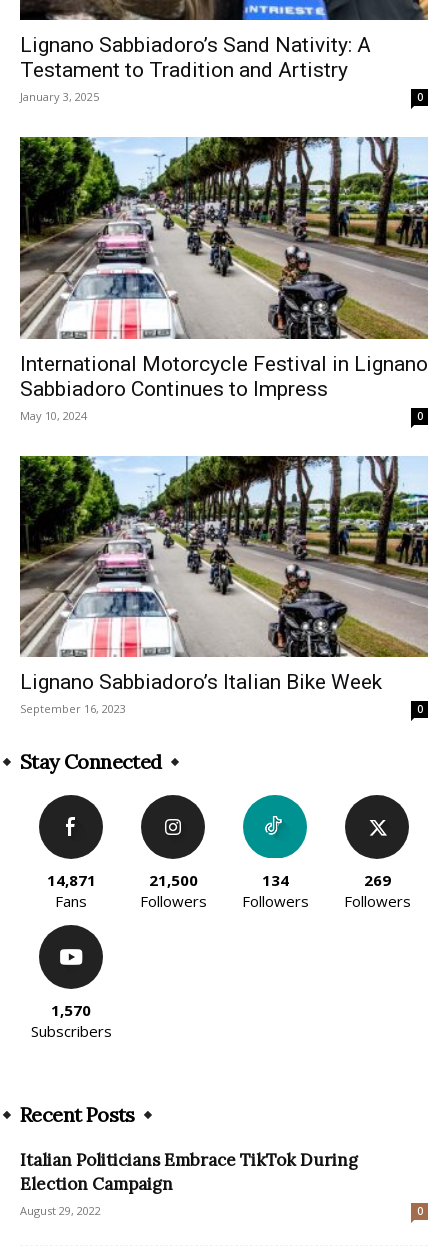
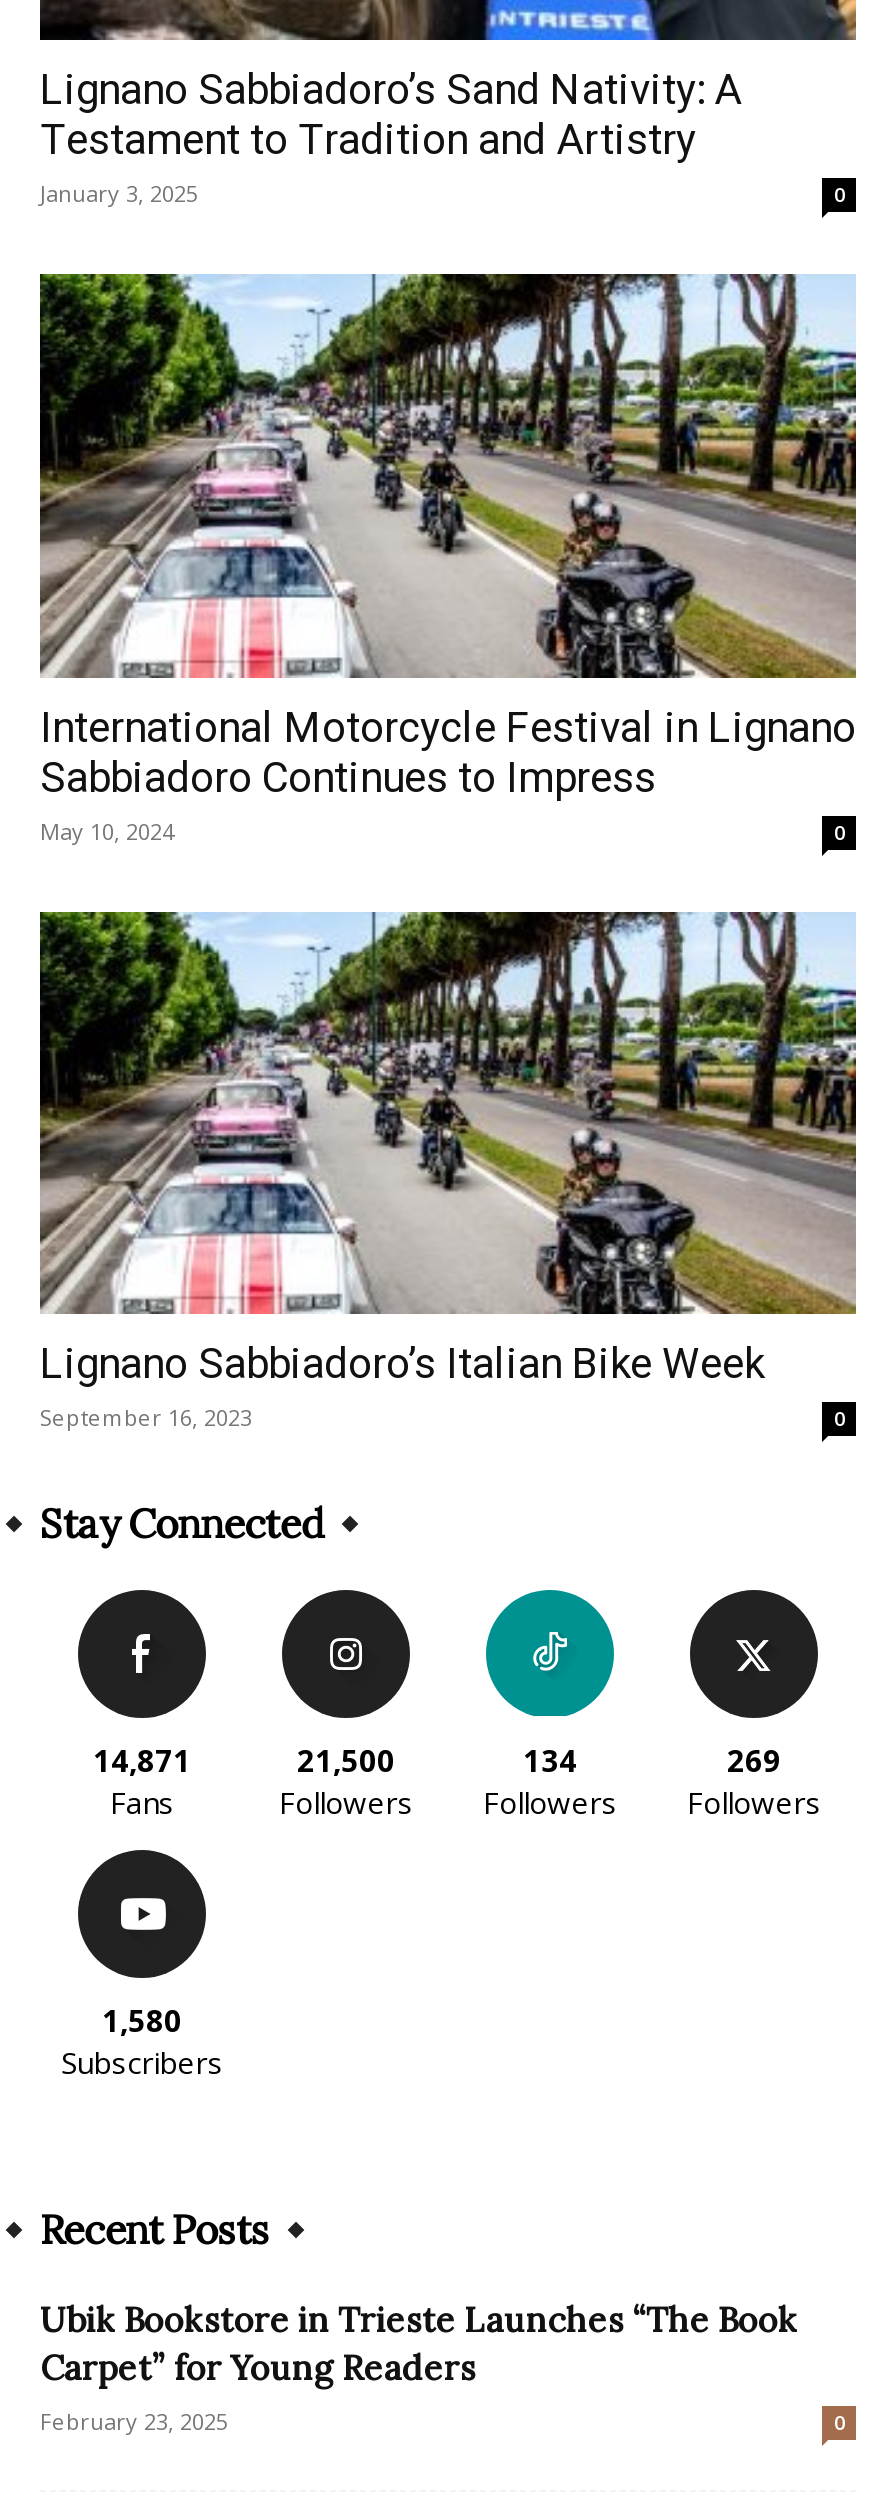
[51,1000,91,1020] 1,570 -> [102,2000,182,2040] 1,580
[20,1149,358,1218] Italian Politicians Embrace TikTok During | Election Campaign | August 29, 2022 -> [40,2298,798,2436] Ubik Bookstore in Trieste Launches “The Book | Carpet” for Young Readers | February 23, 2025

